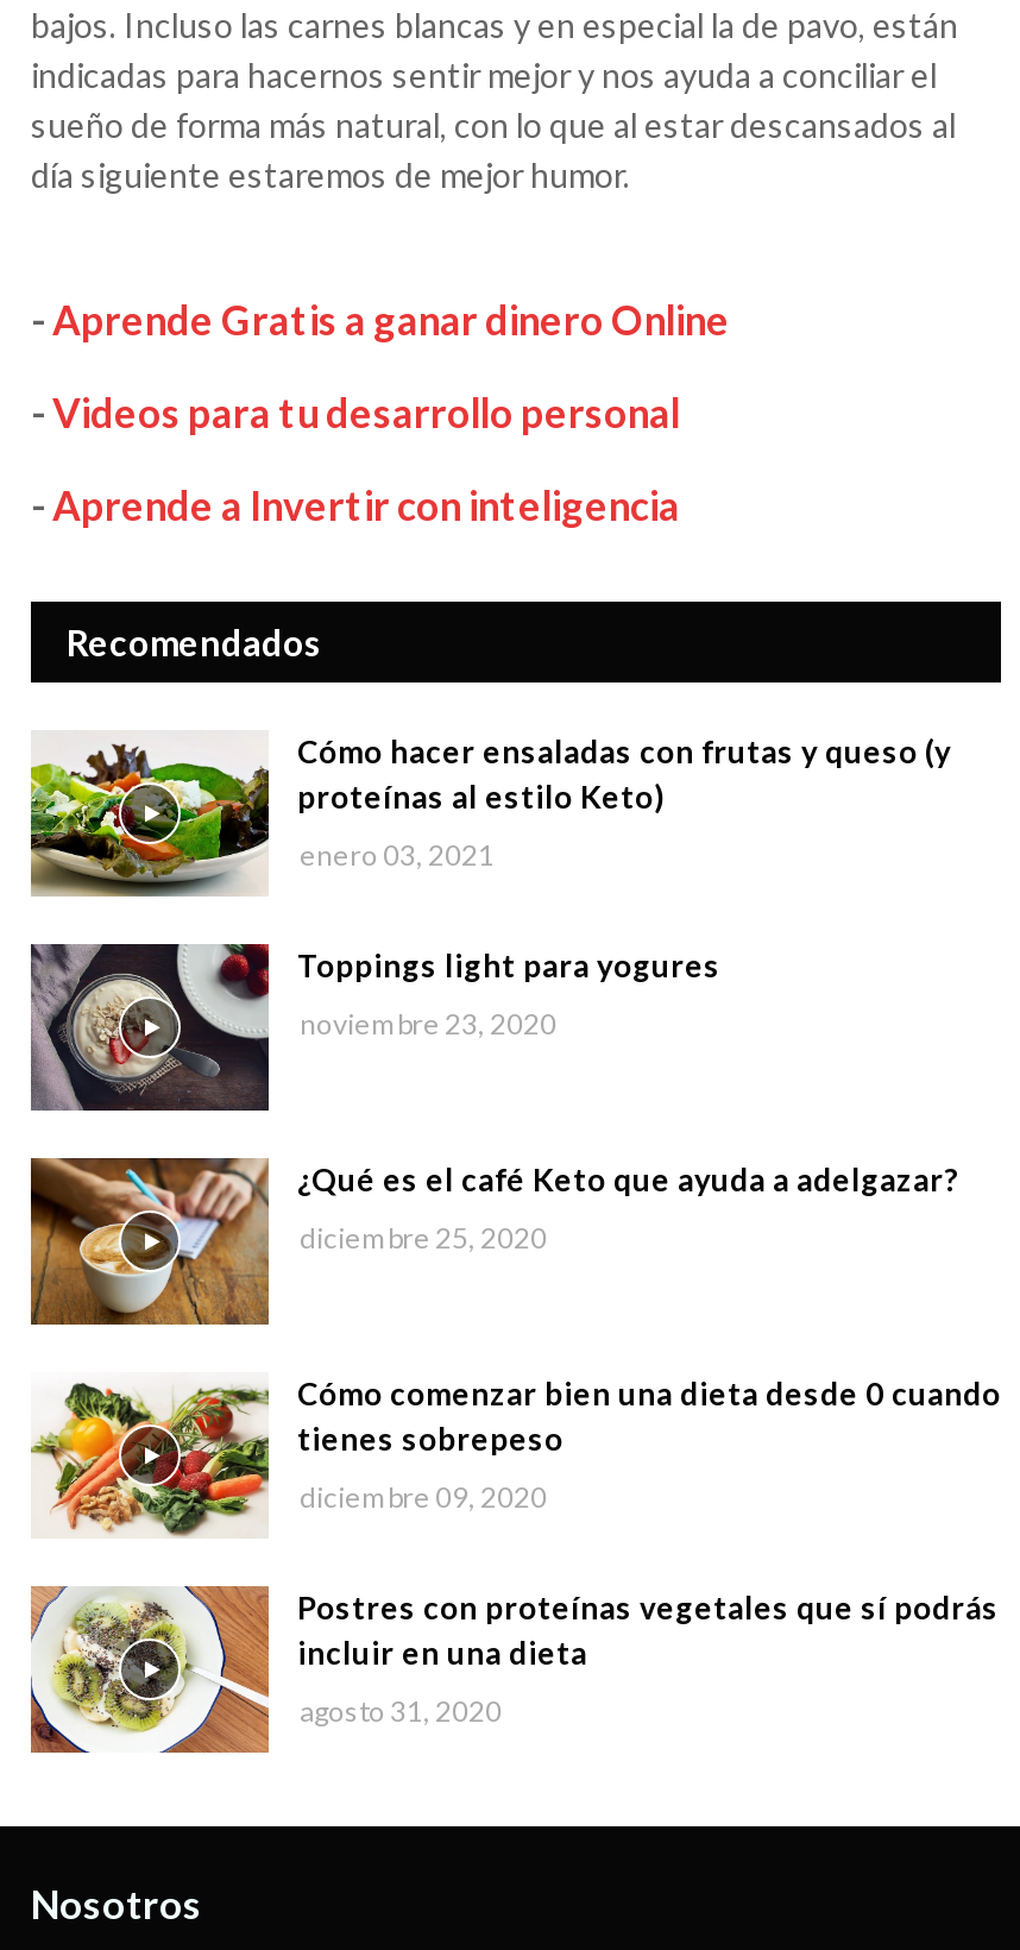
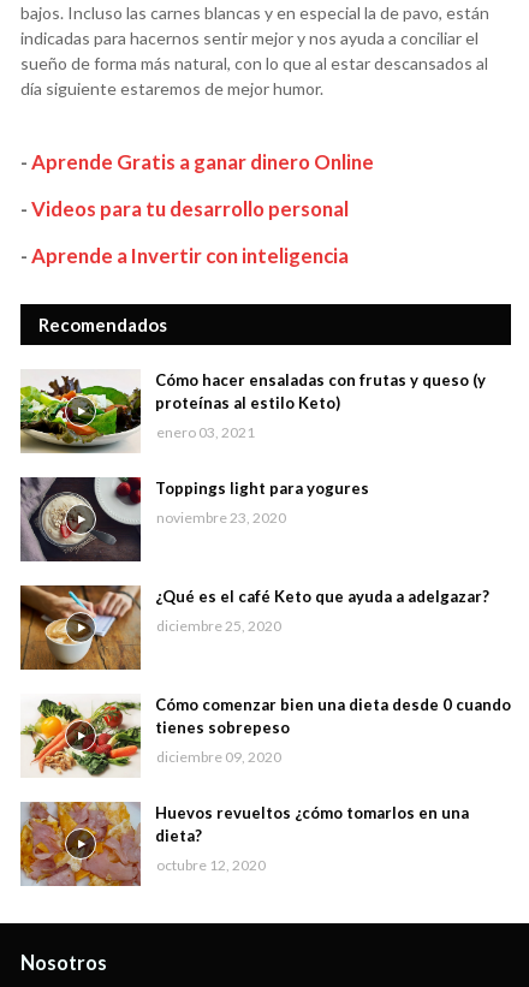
[29,1586,999,1753] [image] | Postres con proteínas vegetales que sí podrás | incluir en una dieta -> [19,801,469,887] [image] | Huevos revueltos ¿cómo tomarlos en una | dieta?
[300,1694,502,1730] agosto 31, 2020 -> [156,857,266,875] octubre 12, 2020

